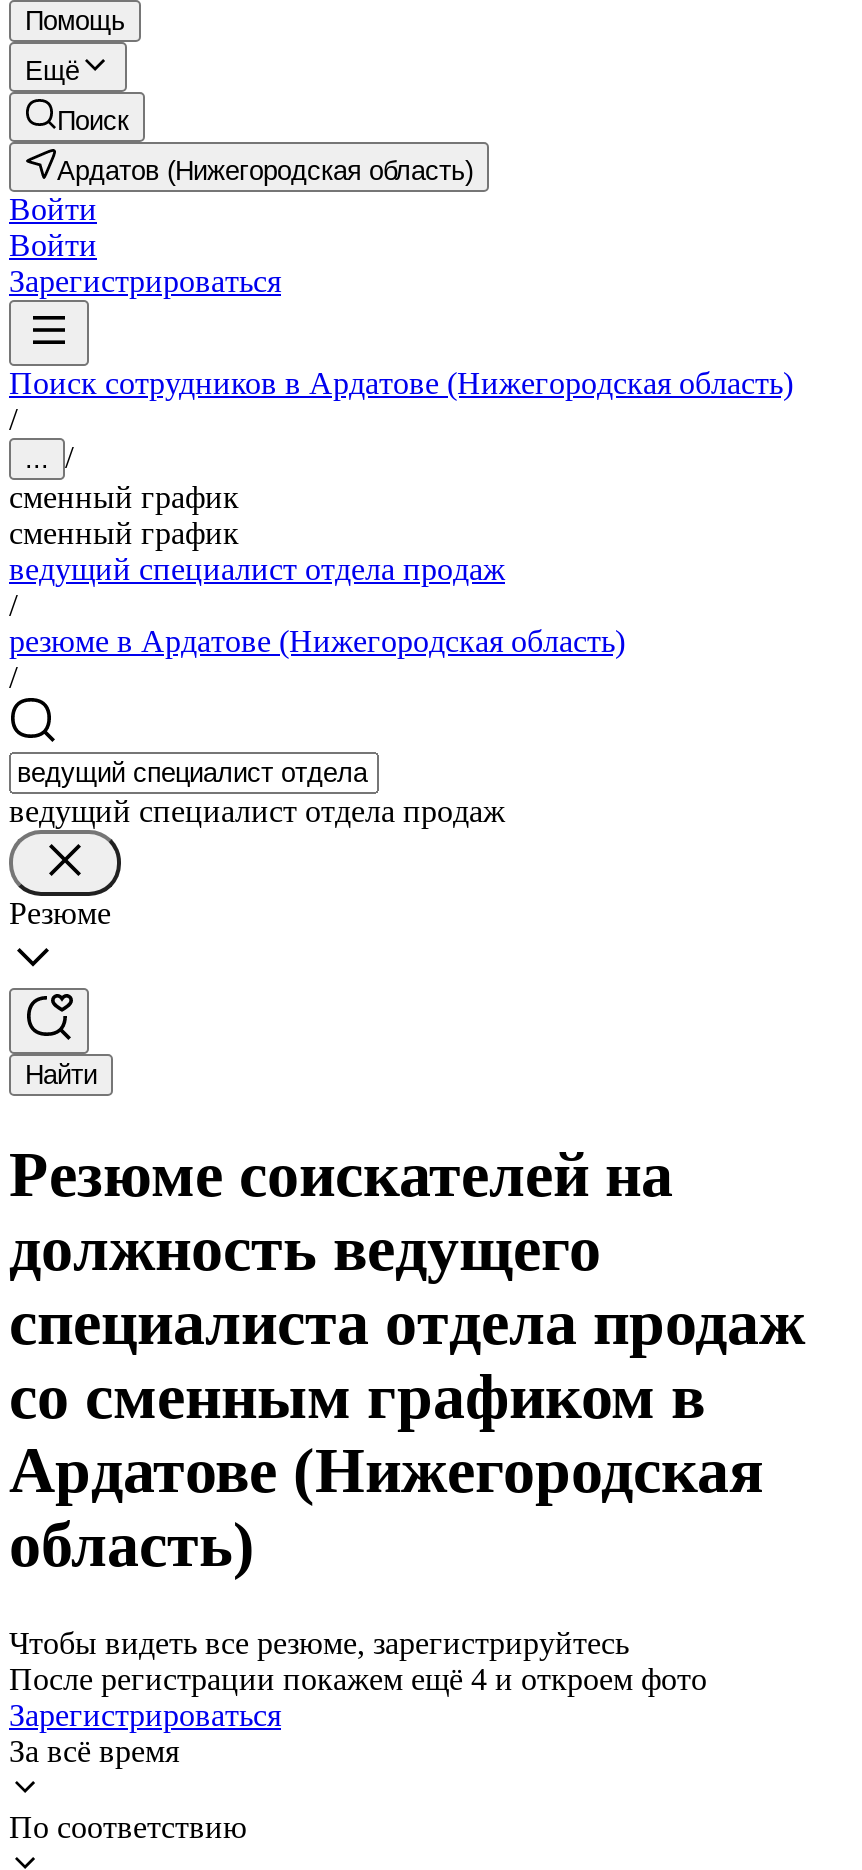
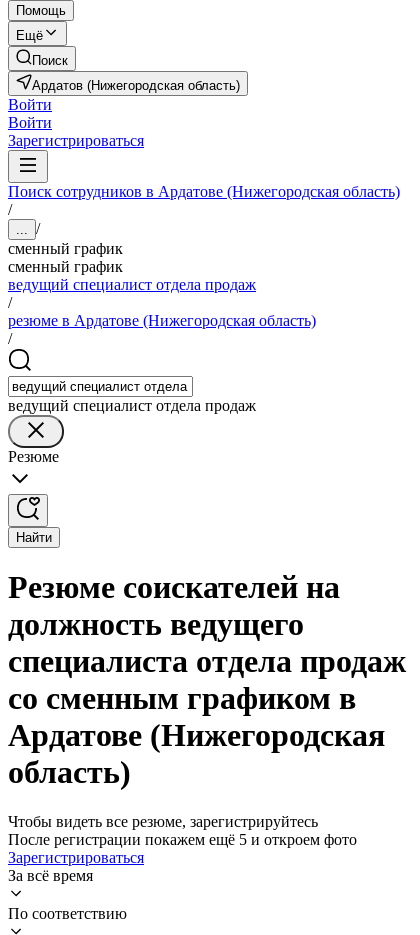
[9,1662,707,1696] После регистрации покажем ещё 4 и откроем фото -> [8,831,357,848] После регистрации покажем ещё 5 и откроем фото

